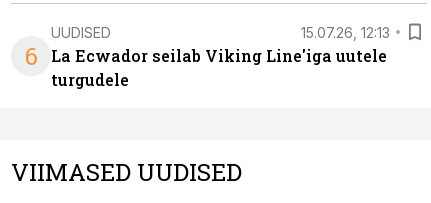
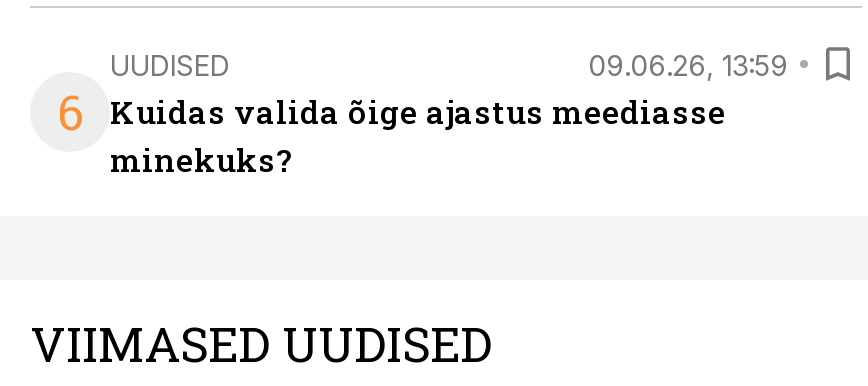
[51,23,390,90] 15.07.26, 12:13 | La Ecwador seilab Viking Line'iga uutele | turgudele -> [110,47,788,180] 09.06.26, 13:59 | Kuidas valida õige ajastus meediasse | minekuks?

